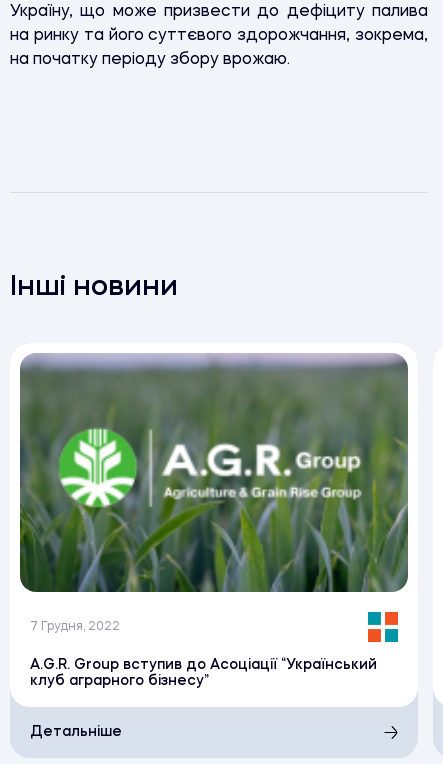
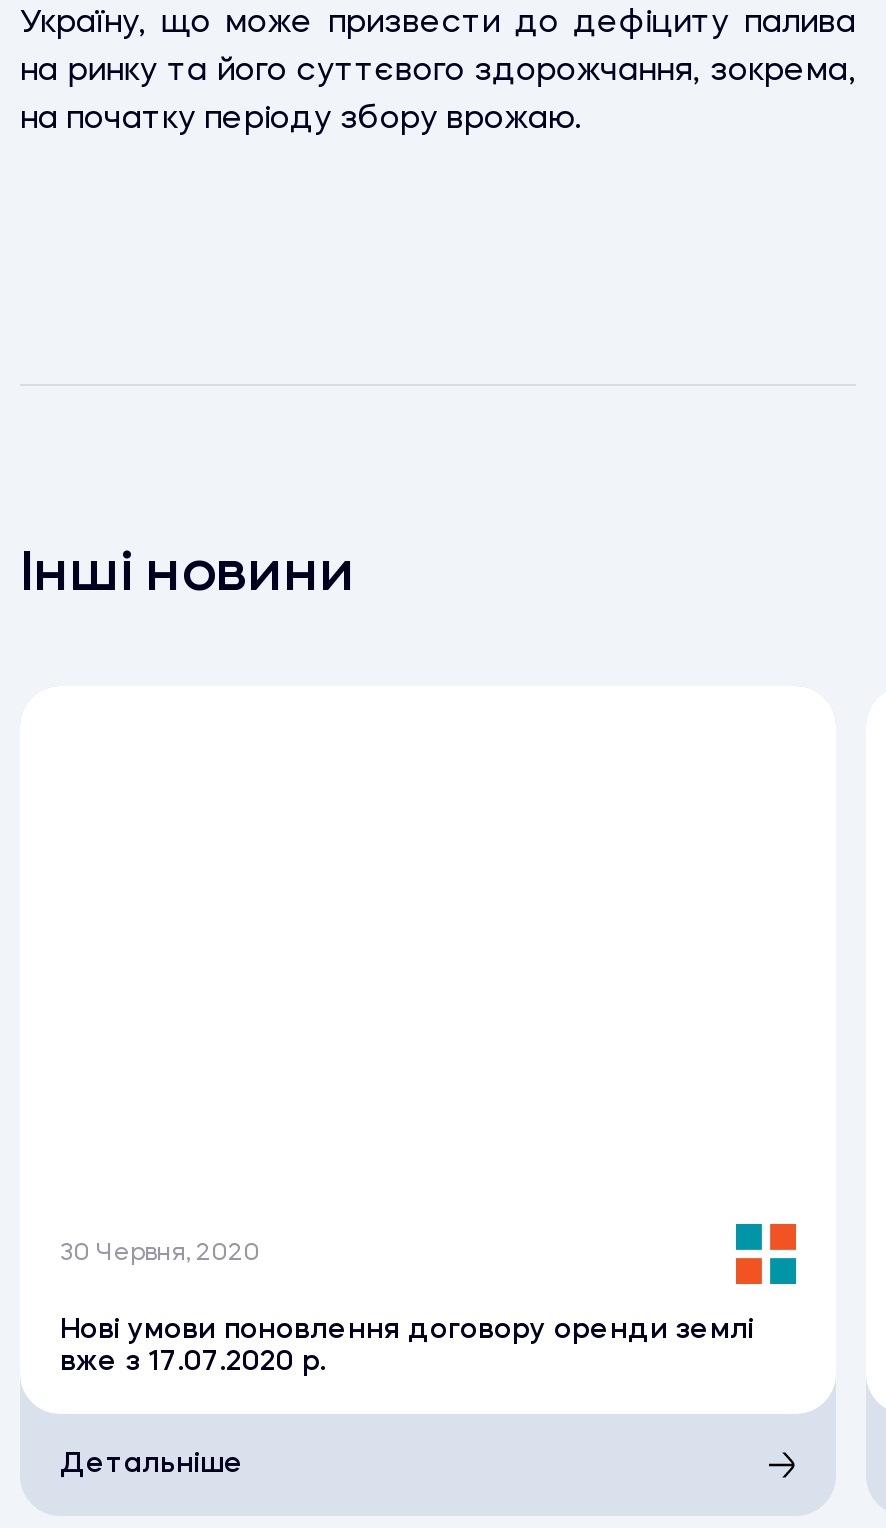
[19,353,409,593] [image] -> none
[30,621,120,633] 7 Грудня, 2022 -> [60,1241,260,1265] 30 Червня, 2020
[30,658,377,688] A.G.R. Group вступив до Асоціації “Український | клуб аграрного бізнесу” -> [60,1315,754,1375] Нові умови поновлення договору оренди землі | вже з 17.07.2020 р.

